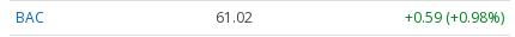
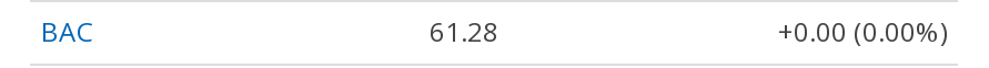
[216,7,253,28] 61.02 -> [430,14,498,51] 61.28
[405,7,504,28] +0.59 (+0.98%) -> [778,14,947,51] +0.00 (0.00%)

